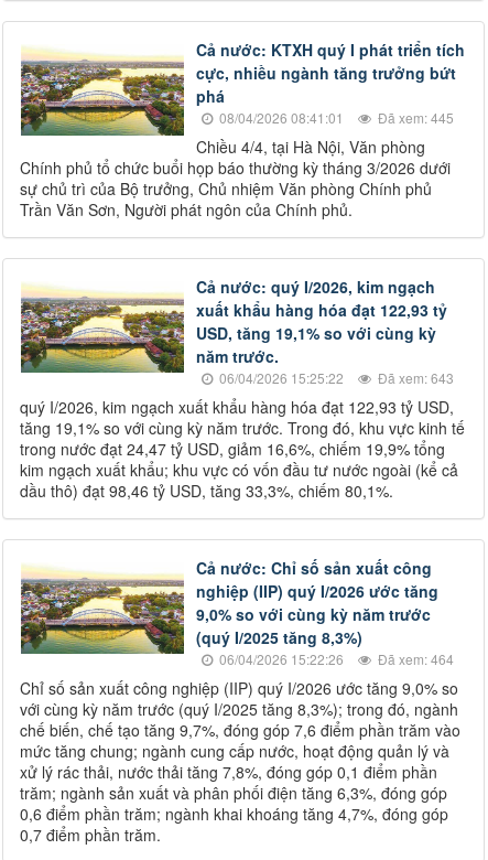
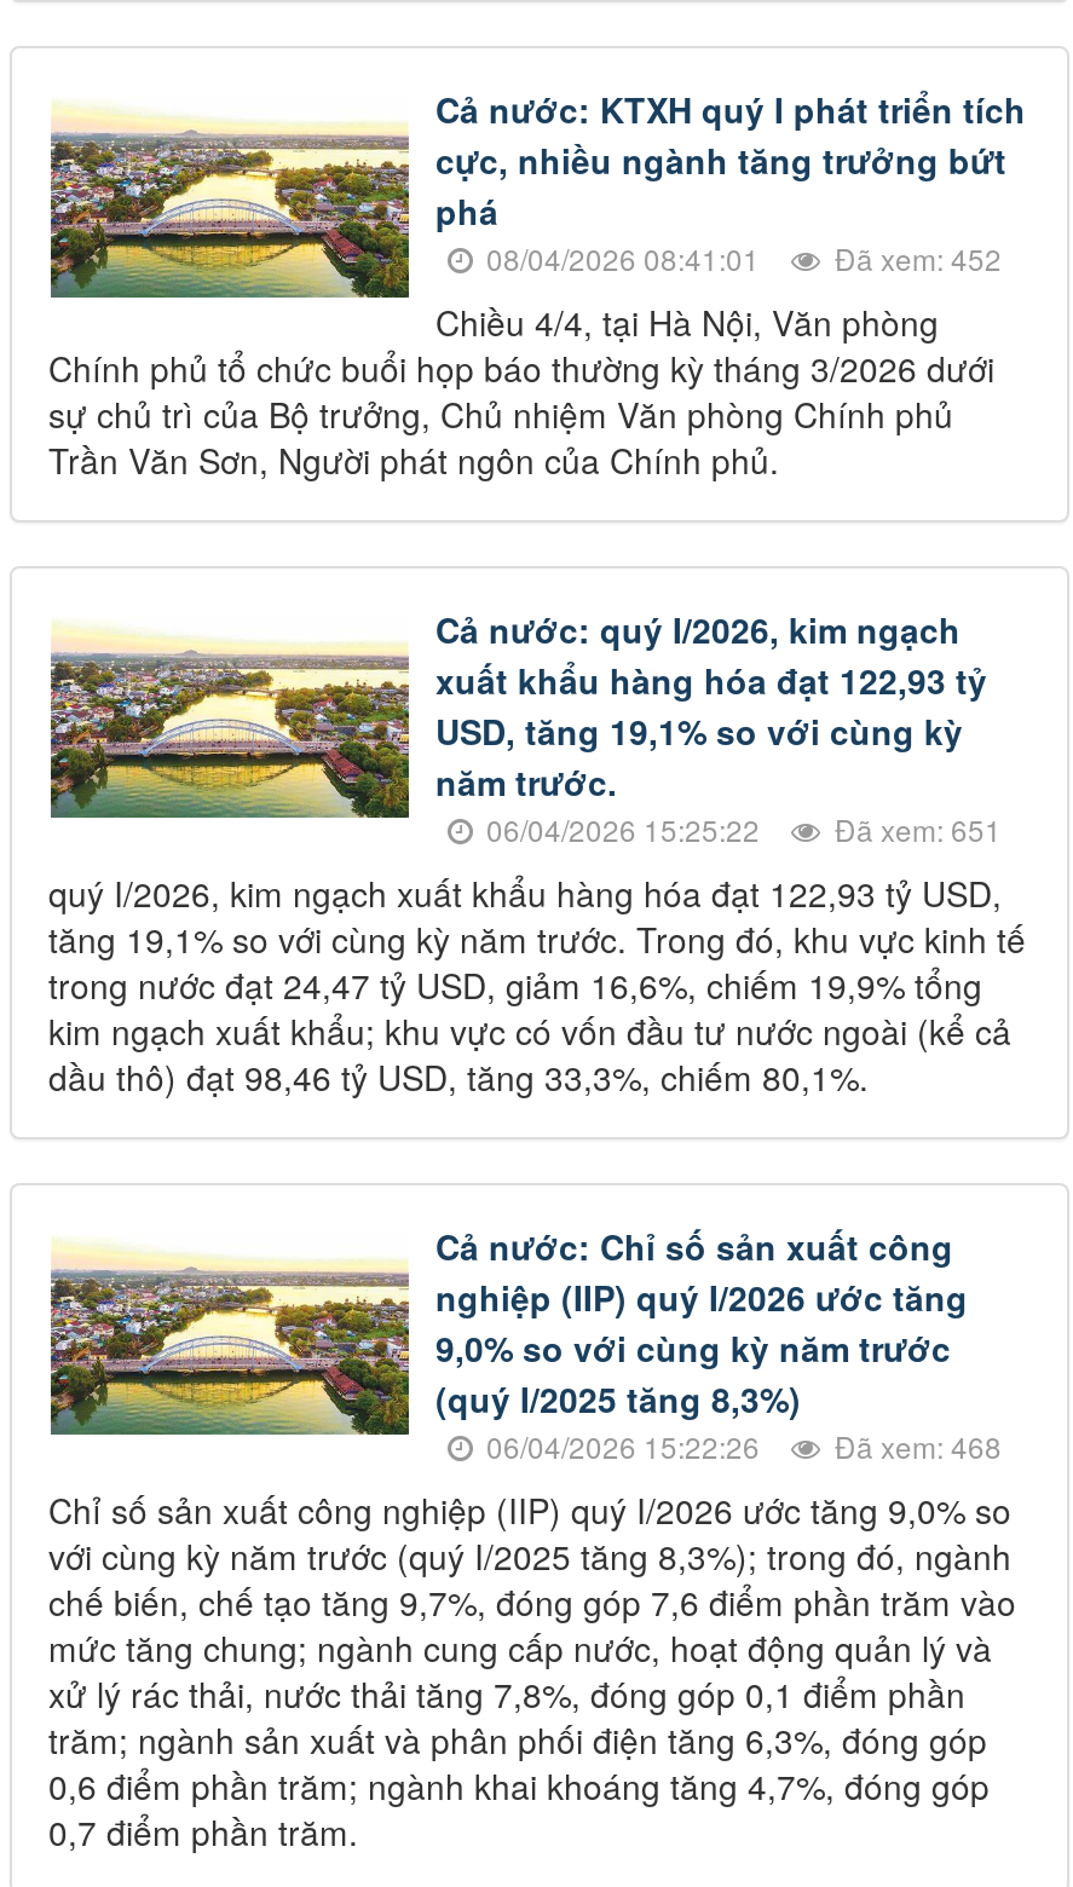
[216,108,454,126] 08/04/2026 08:41:01 Đã xem: 445 -> [479,236,1002,277] 08/04/2026 08:41:01 Đã xem: 452
[216,368,454,387] 06/04/2026 15:25:22 Đã xem: 643 -> [479,807,1002,848] 06/04/2026 15:25:22 Đã xem: 651
[216,649,454,668] 06/04/2026 15:22:26 Đã xem: 464 -> [479,1424,1002,1465] 06/04/2026 15:22:26 Đã xem: 468

